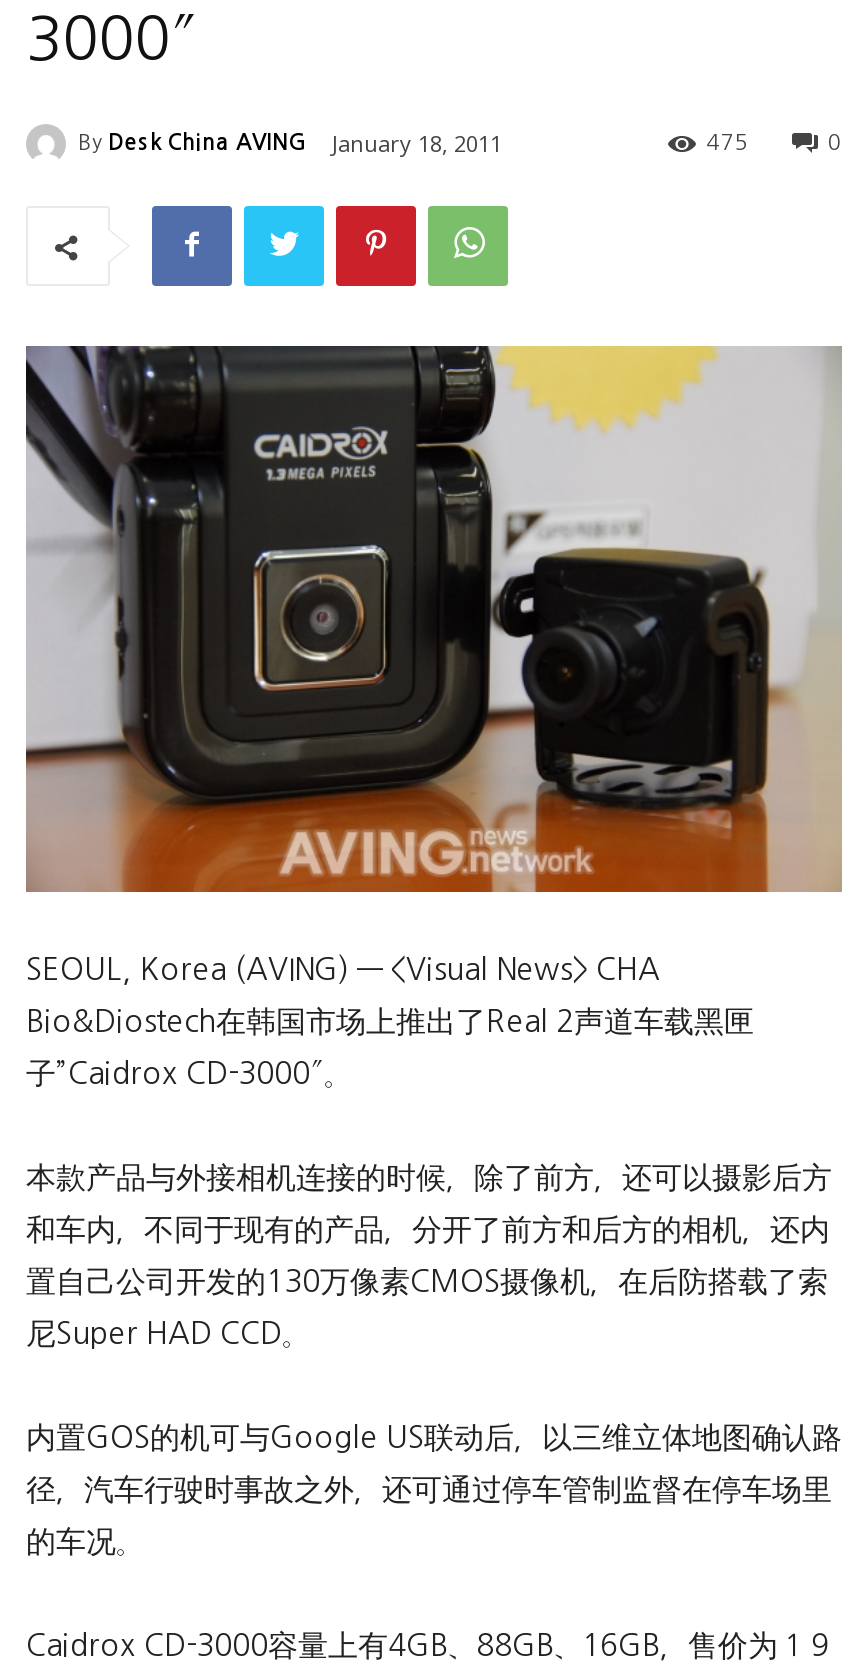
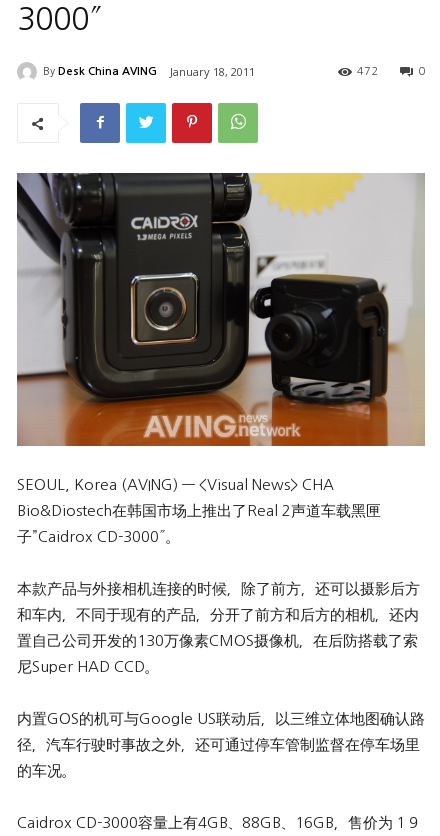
[706,132,748,154] 475 -> [357,66,378,77] 472

